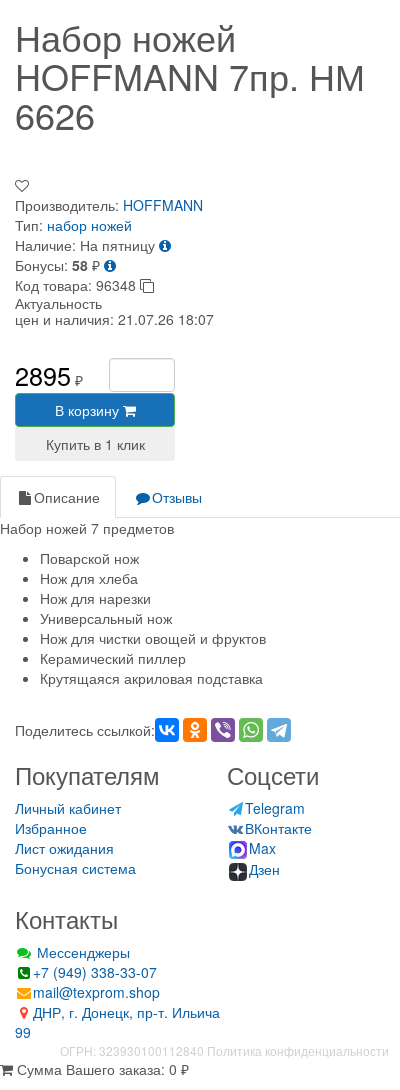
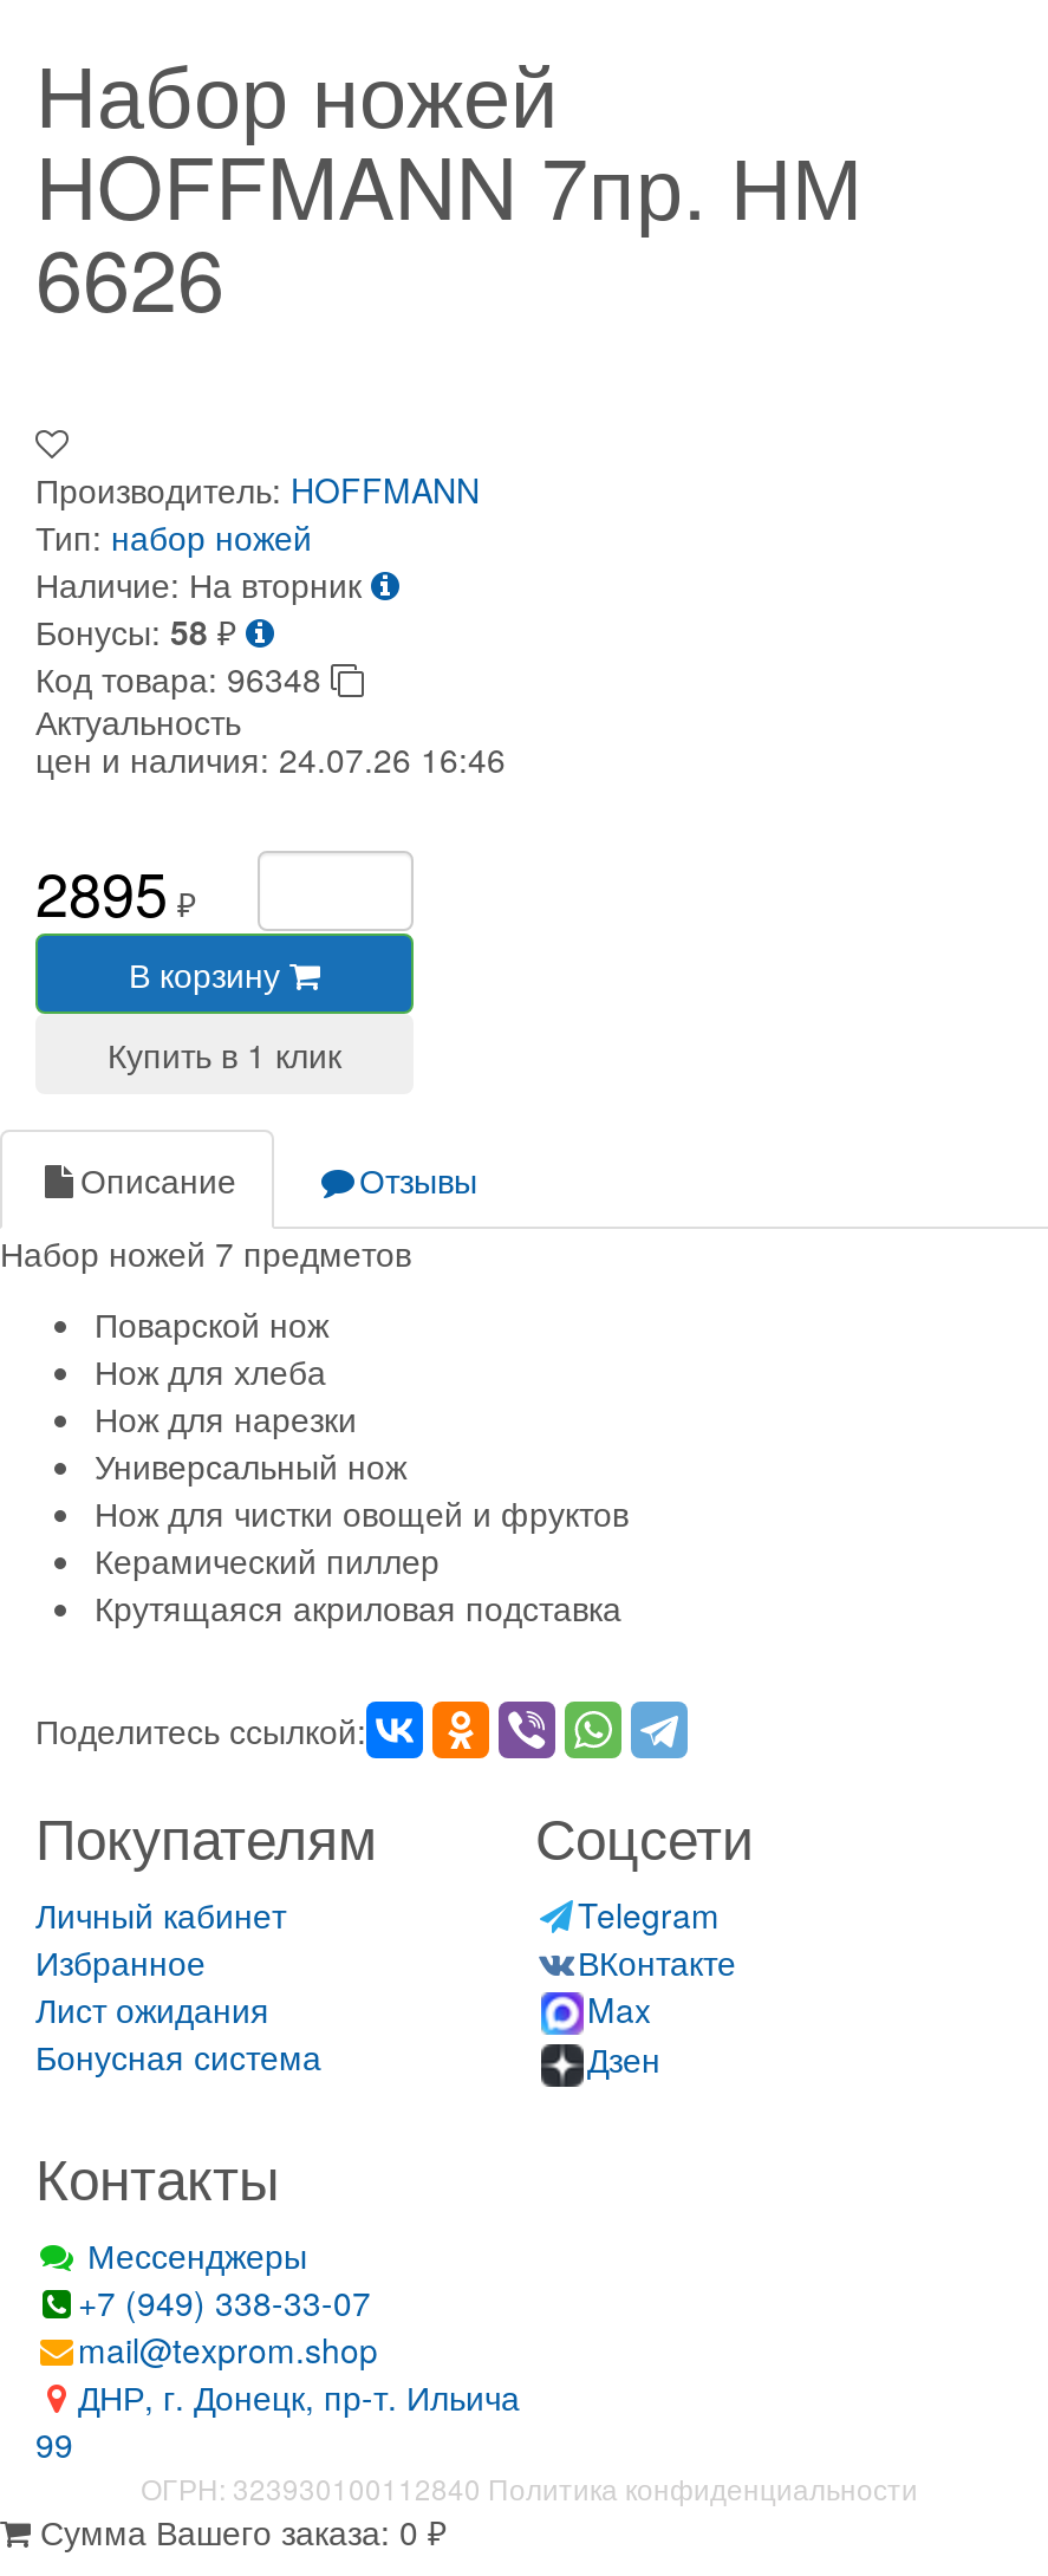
[15,235,155,255] Наличие: На пятницу -> [35,560,362,607] Наличие: На вторник
[15,309,214,329] цен и наличия: 21.07.26 18:07 -> [35,735,506,782] цен и наличия: 24.07.26 16:46

